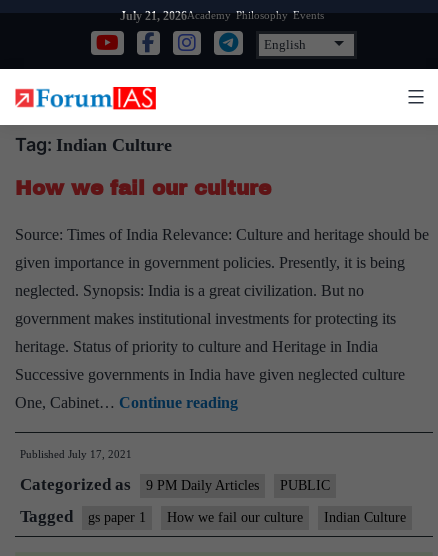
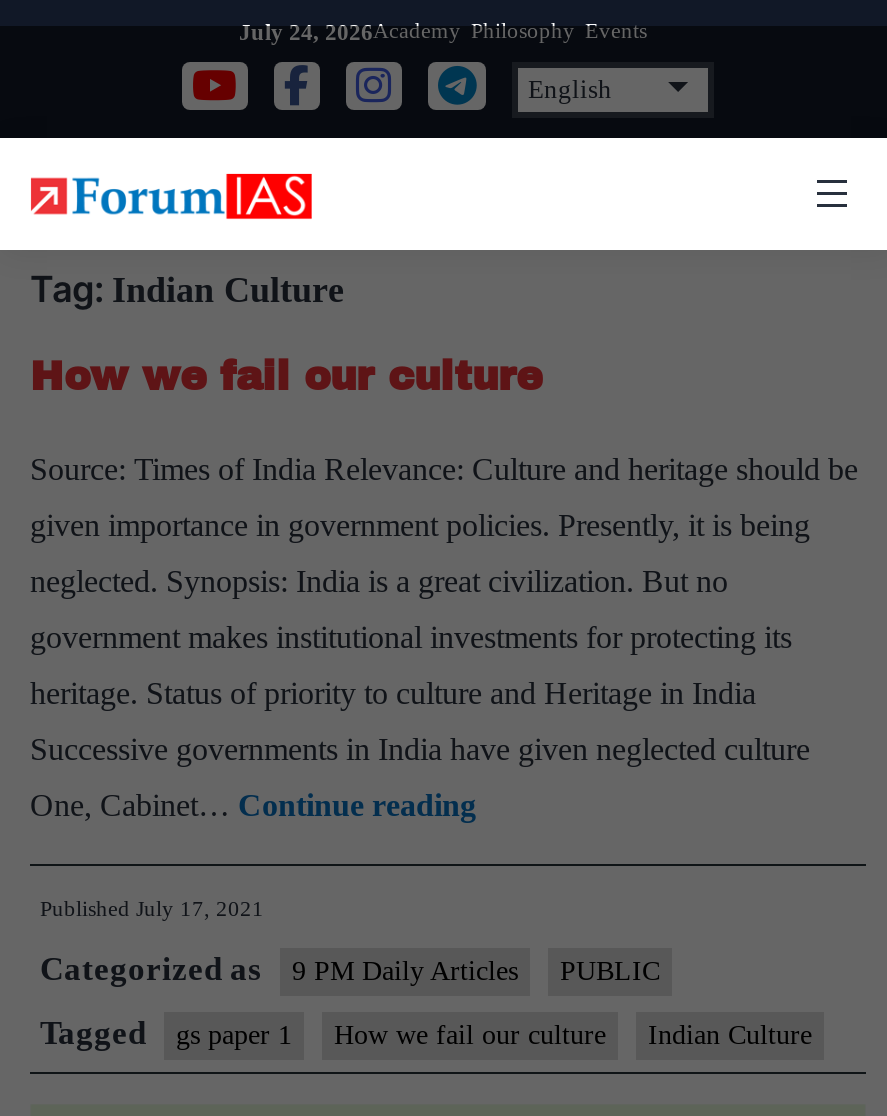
[119,9,323,22] July 21, 2026Academy Philosophy Events -> [239,18,647,44] July 24, 2026Academy Philosophy Events

